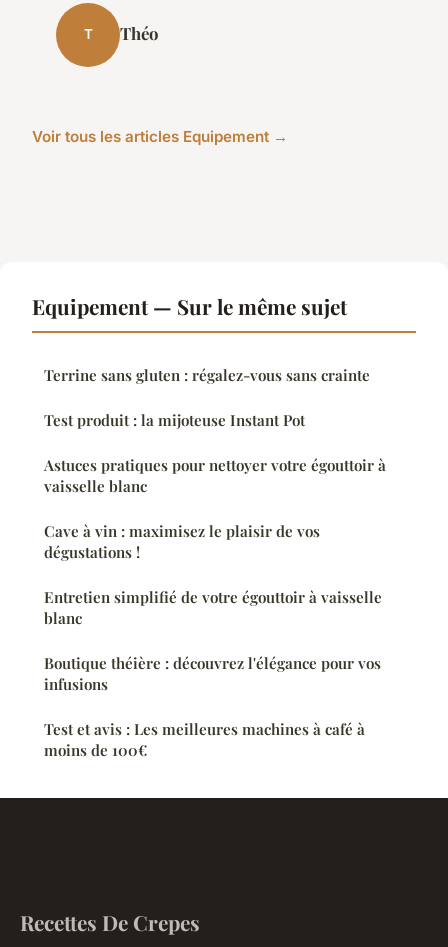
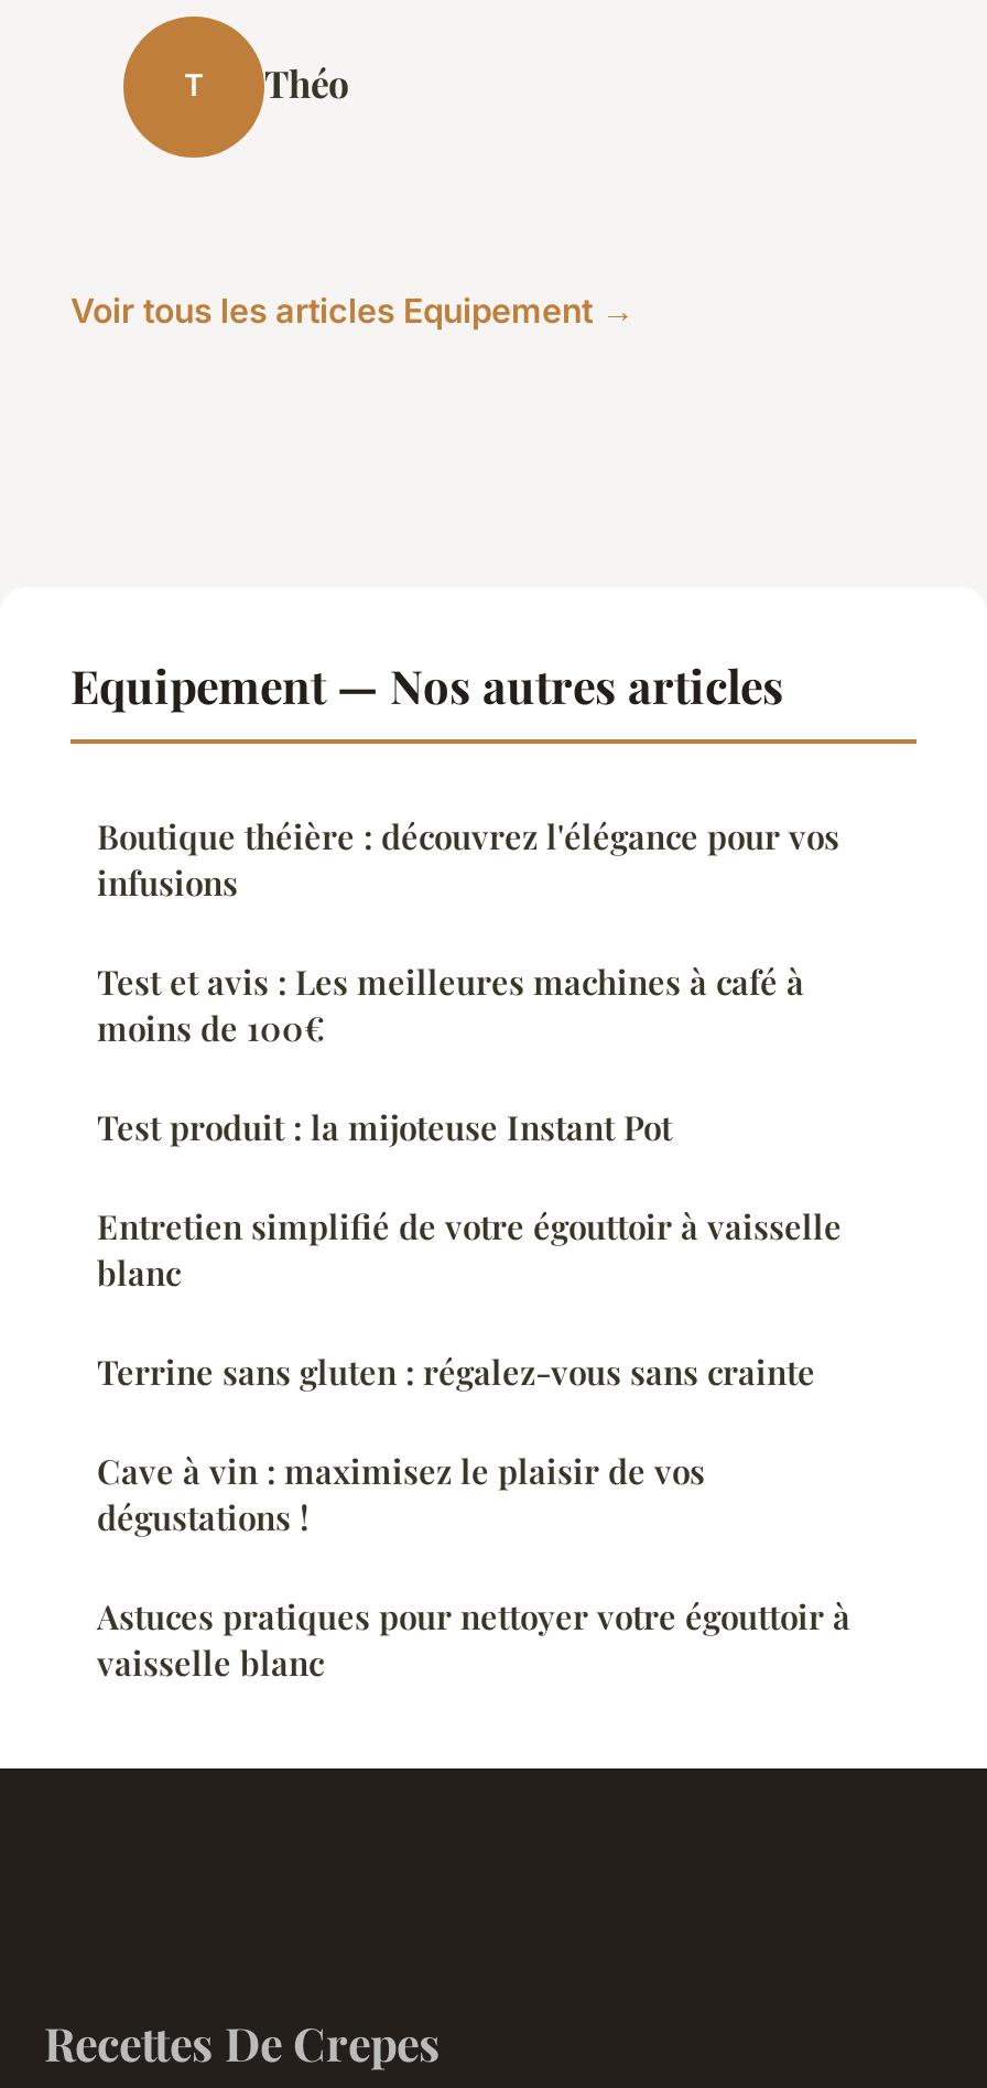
[32,292,347,320] Equipement — Sur le même sujet -> [70,653,784,714] Equipement — Nos autres articles
moved [44,365,386,628] -> [97,1104,850,1684]: Terrine sans gluten : régalez-vous sans crainte | Test produit : la mijoteuse Instant Pot | Astuces pratiques pour nettoyer votre égouttoir à | vaisselle blanc | Cave à vin : maximisez le plaisir de vos | dégustations ! | Entretien simplifié de votre égouttoir à vaisselle | blanc
moved [44,653,381,760] -> [97,813,839,1049]: Boutique théière : découvrez l'élégance pour vos | infusions | Test et avis : Les meilleures machines à café à | moins de 100€

